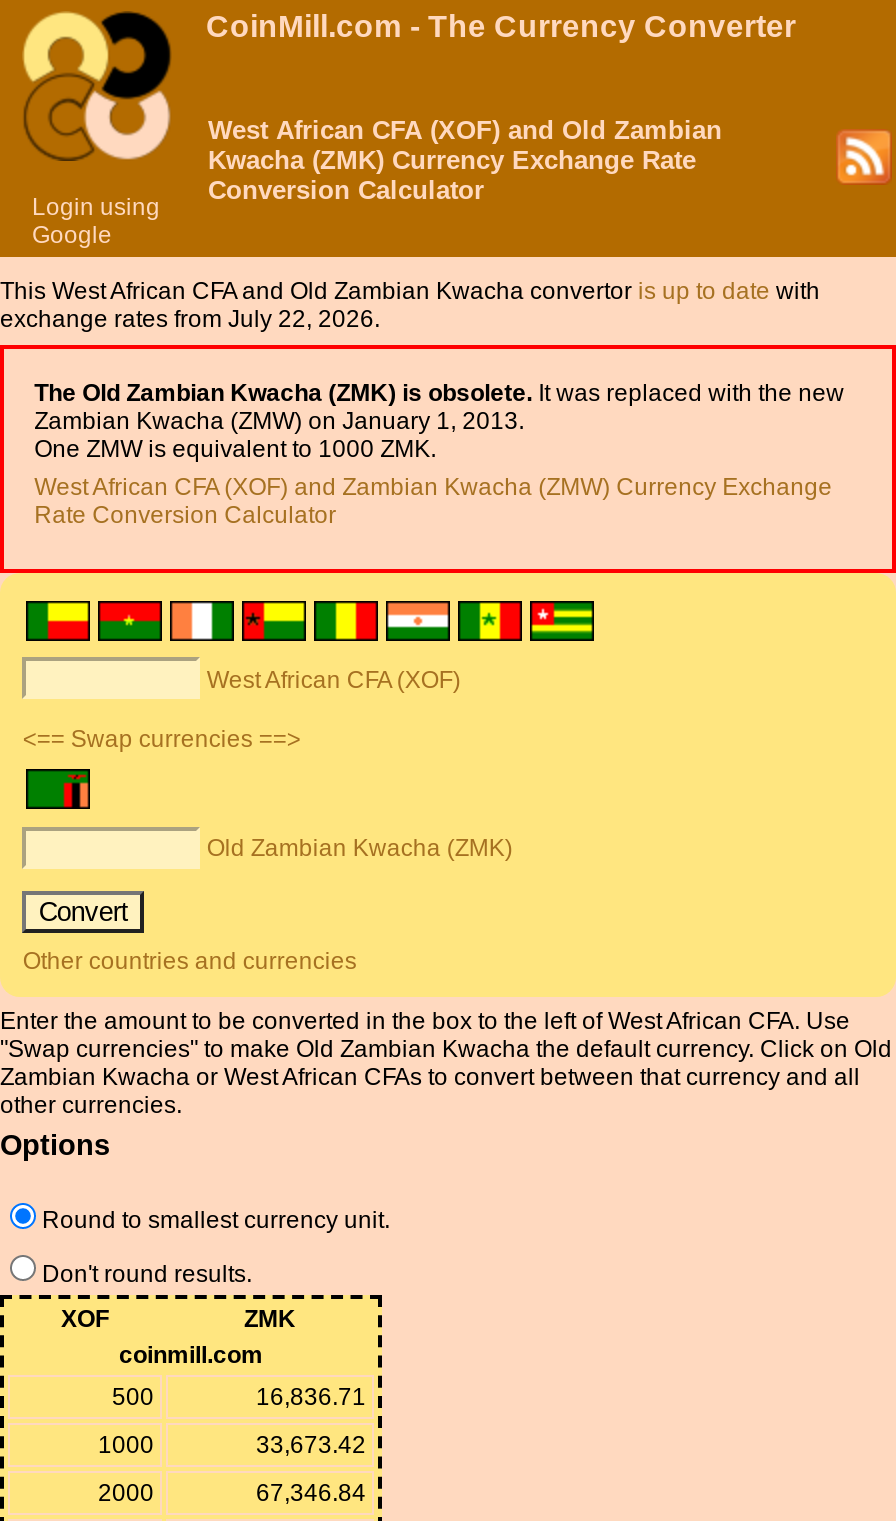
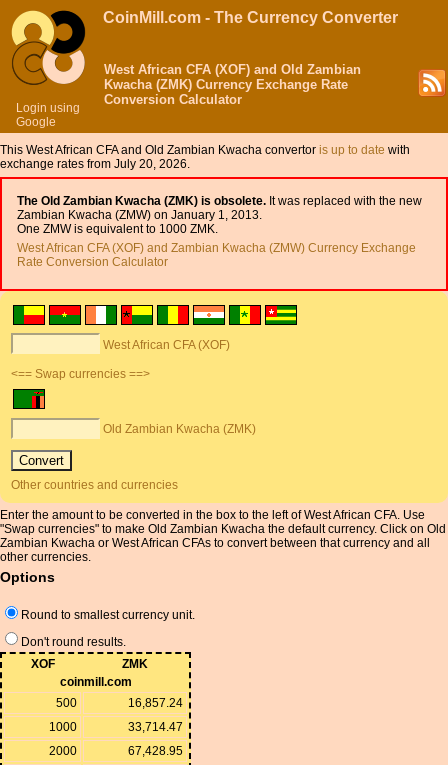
[0,305,380,333] exchange rates from July 22, 2026. -> [0,157,190,171] exchange rates from July 20, 2026.
[256,1383,366,1411] 16,836.71 -> [128,696,183,710] 16,857.24
[256,1431,366,1459] 33,673.42 -> [128,720,183,734] 33,714.47
[256,1479,366,1507] 67,346.84 -> [128,744,183,758] 67,428.95

